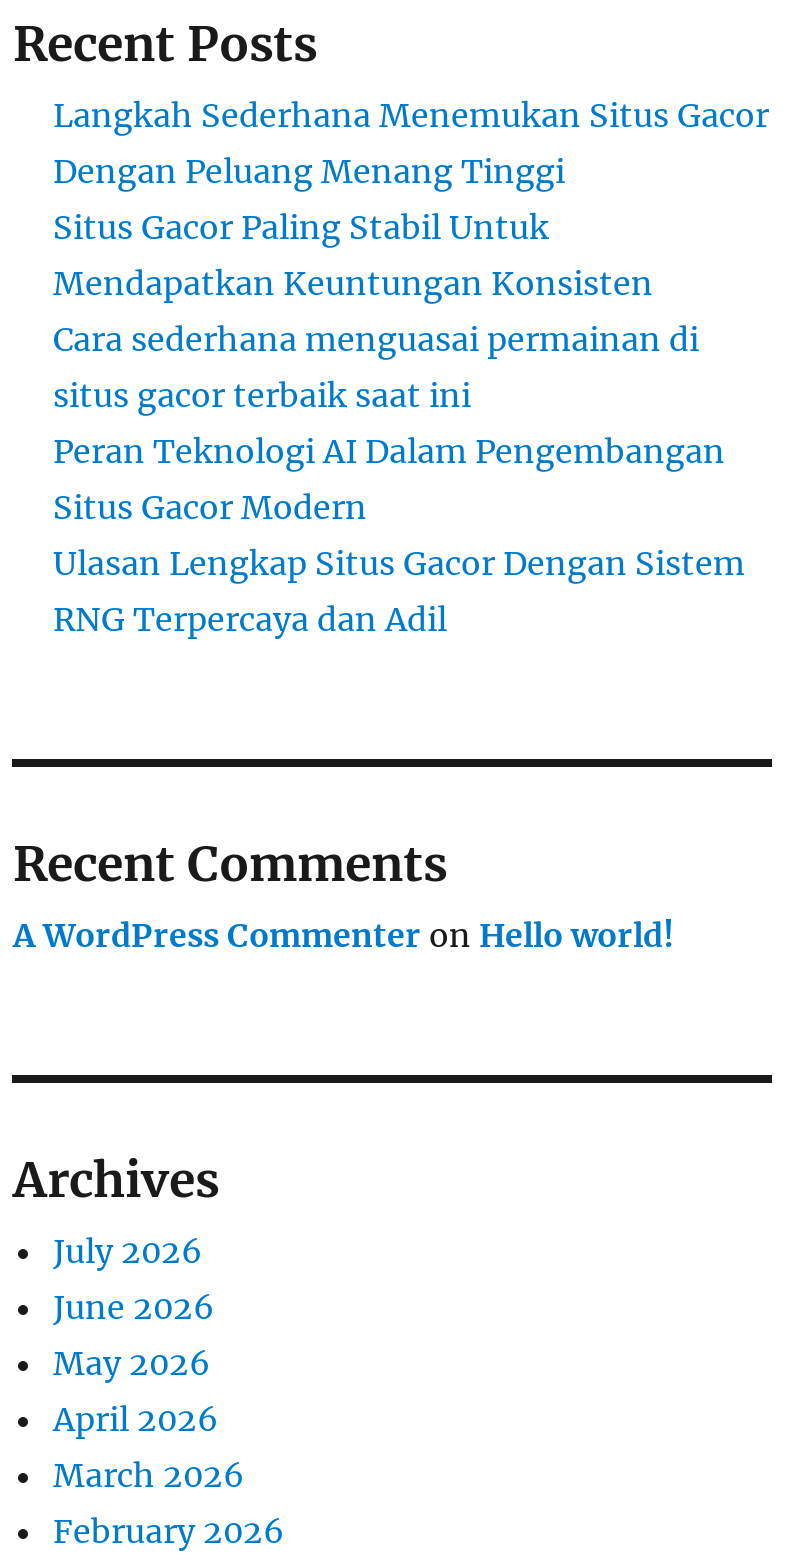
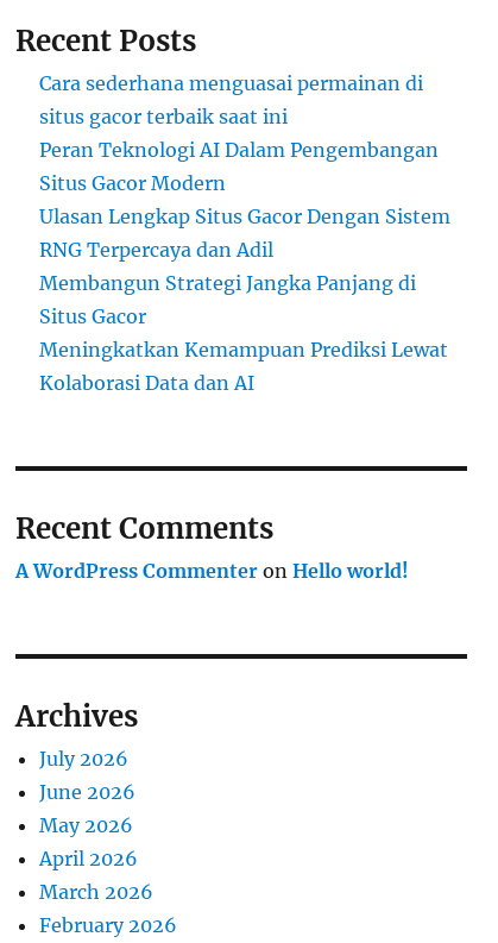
[53,95,769,303] Langkah Sederhana Menemukan Situs Gacor | Dengan Peluang Menang Tinggi | Situs Gacor Paling Stabil Untuk | Mendapatkan Keuntungan Konsisten -> none
moved [53,319,745,639] -> [40,71,451,262]: Cara sederhana menguasai permainan di | situs gacor terbaik saat ini | Peran Teknologi AI Dalam Pengembangan | Situs Gacor Modern | Ulasan Lengkap Situs Gacor Dengan Sistem | RNG Terpercaya dan Adil
none -> [40,271,449,395] Membangun Strategi Jangka Panjang di | Situs Gacor | Meningkatkan Kemampuan Prediksi Lewat | Kolaborasi Data dan AI

